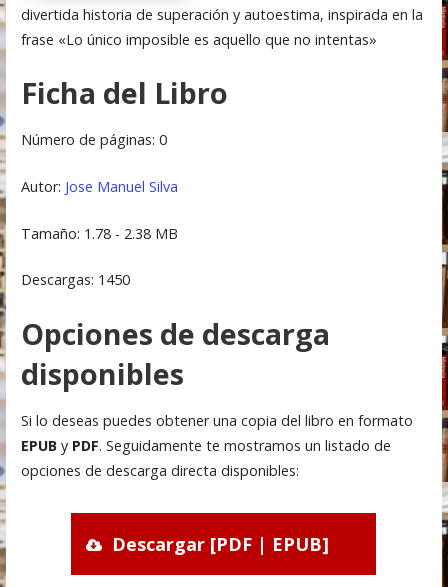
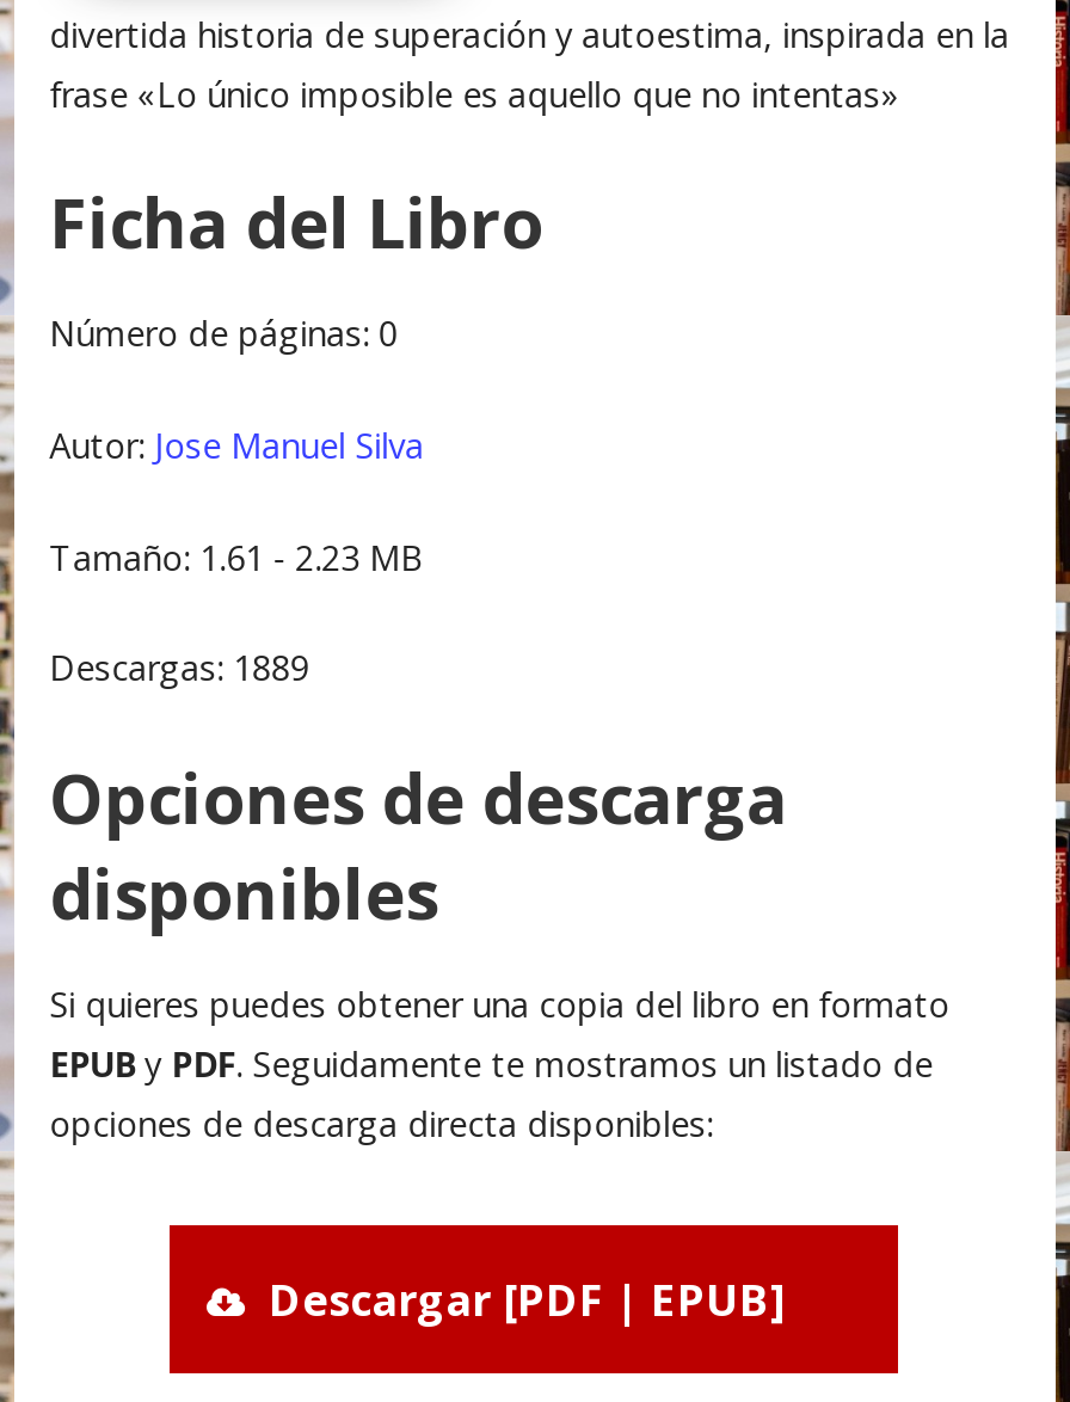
[21,224,178,243] Tamaño: 1.78 - 2.38 MB -> [49,534,424,580] Tamaño: 1.61 - 2.23 MB
[21,270,130,289] Descargas: 1450 -> [49,646,310,691] Descargas: 1889
[21,411,413,430] Si lo deseas puedes obtener una copia del libro en formato -> [49,982,950,1027] Si quieres puedes obtener una copia del libro en formato

